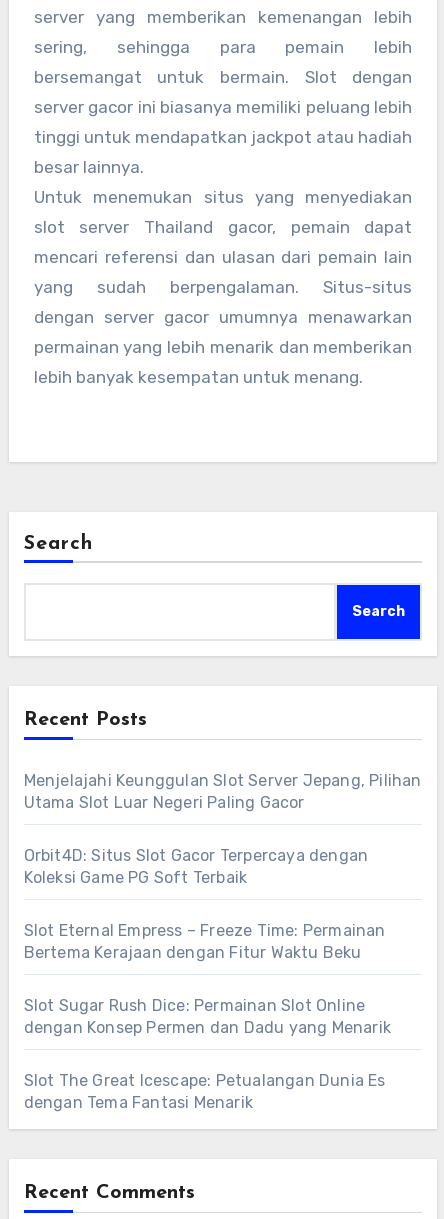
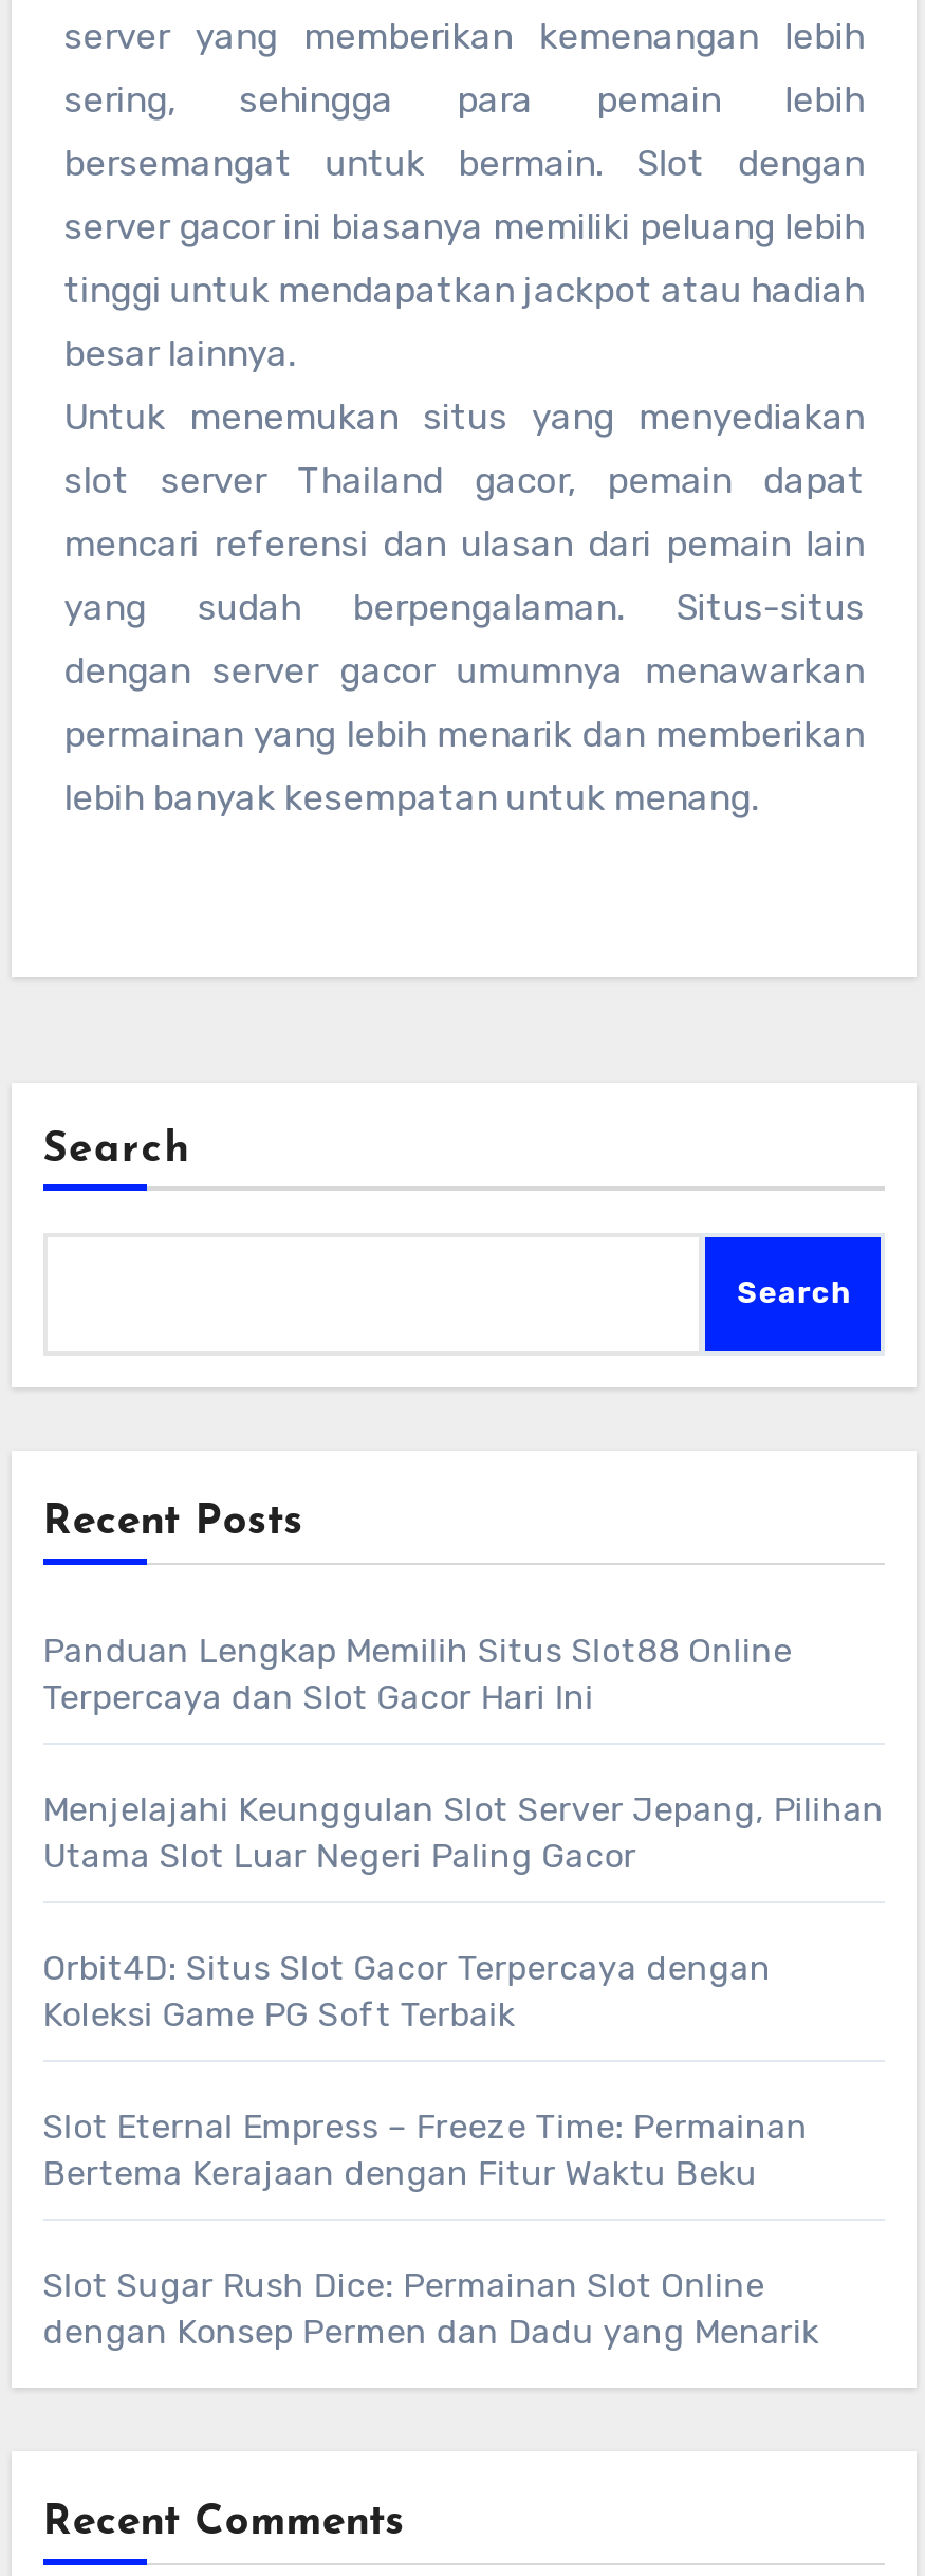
none -> [42,1630,792,1717] Panduan Lengkap Memilih Situs Slot88 Online | Terpercaya dan Slot Gacor Hari Ini
moved [24,771,422,1037] -> [42,1789,884,2352]: Menjelajahi Keunggulan Slot Server Jepang, Pilihan | Utama Slot Luar Negeri Paling Gacor | Orbit4D: Situs Slot Gacor Terpercaya dengan | Koleksi Game PG Soft Terbaik | Slot Eternal Empress – Freeze Time: Permainan | Bertema Kerajaan dengan Fitur Waktu Beku | Slot Sugar Rush Dice: Permainan Slot Online | dengan Konsep Permen dan Dadu yang Menarik
[24,1071,386,1112] Slot The Great Icescape: Petualangan Dunia Es | dengan Tema Fantasi Menarik -> none

